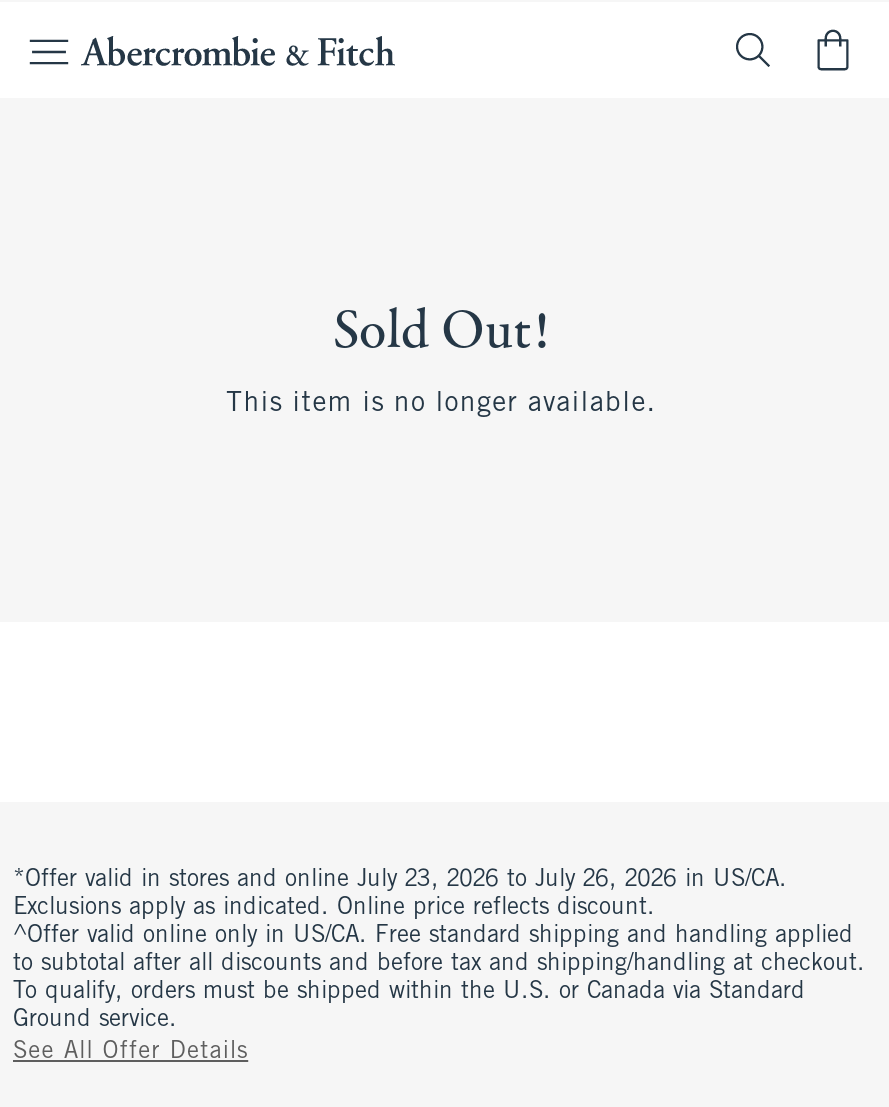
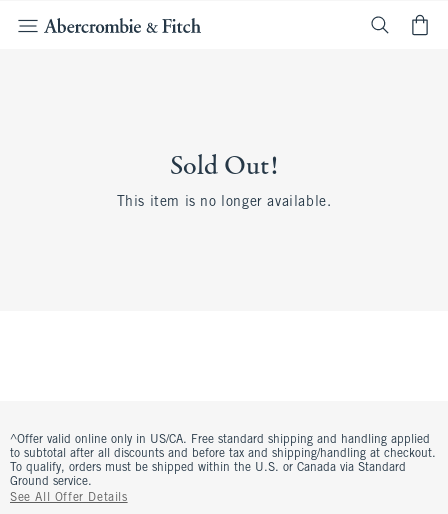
[13,868,787,920] *Offer valid in stores and online July 23, 2026 to July 26, 2026 in US/CA. | Exclusions apply as indicated. Online price reflects discount. -> none

